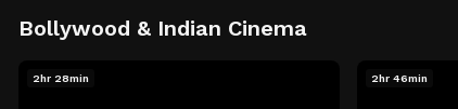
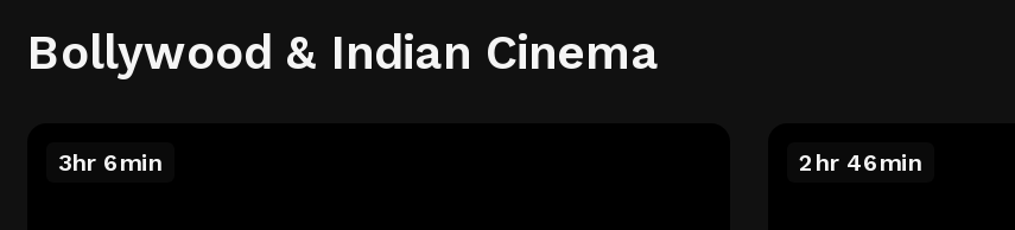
[33,72,89,84] 2hr 28min -> [58,149,163,175] 3hr 6min

